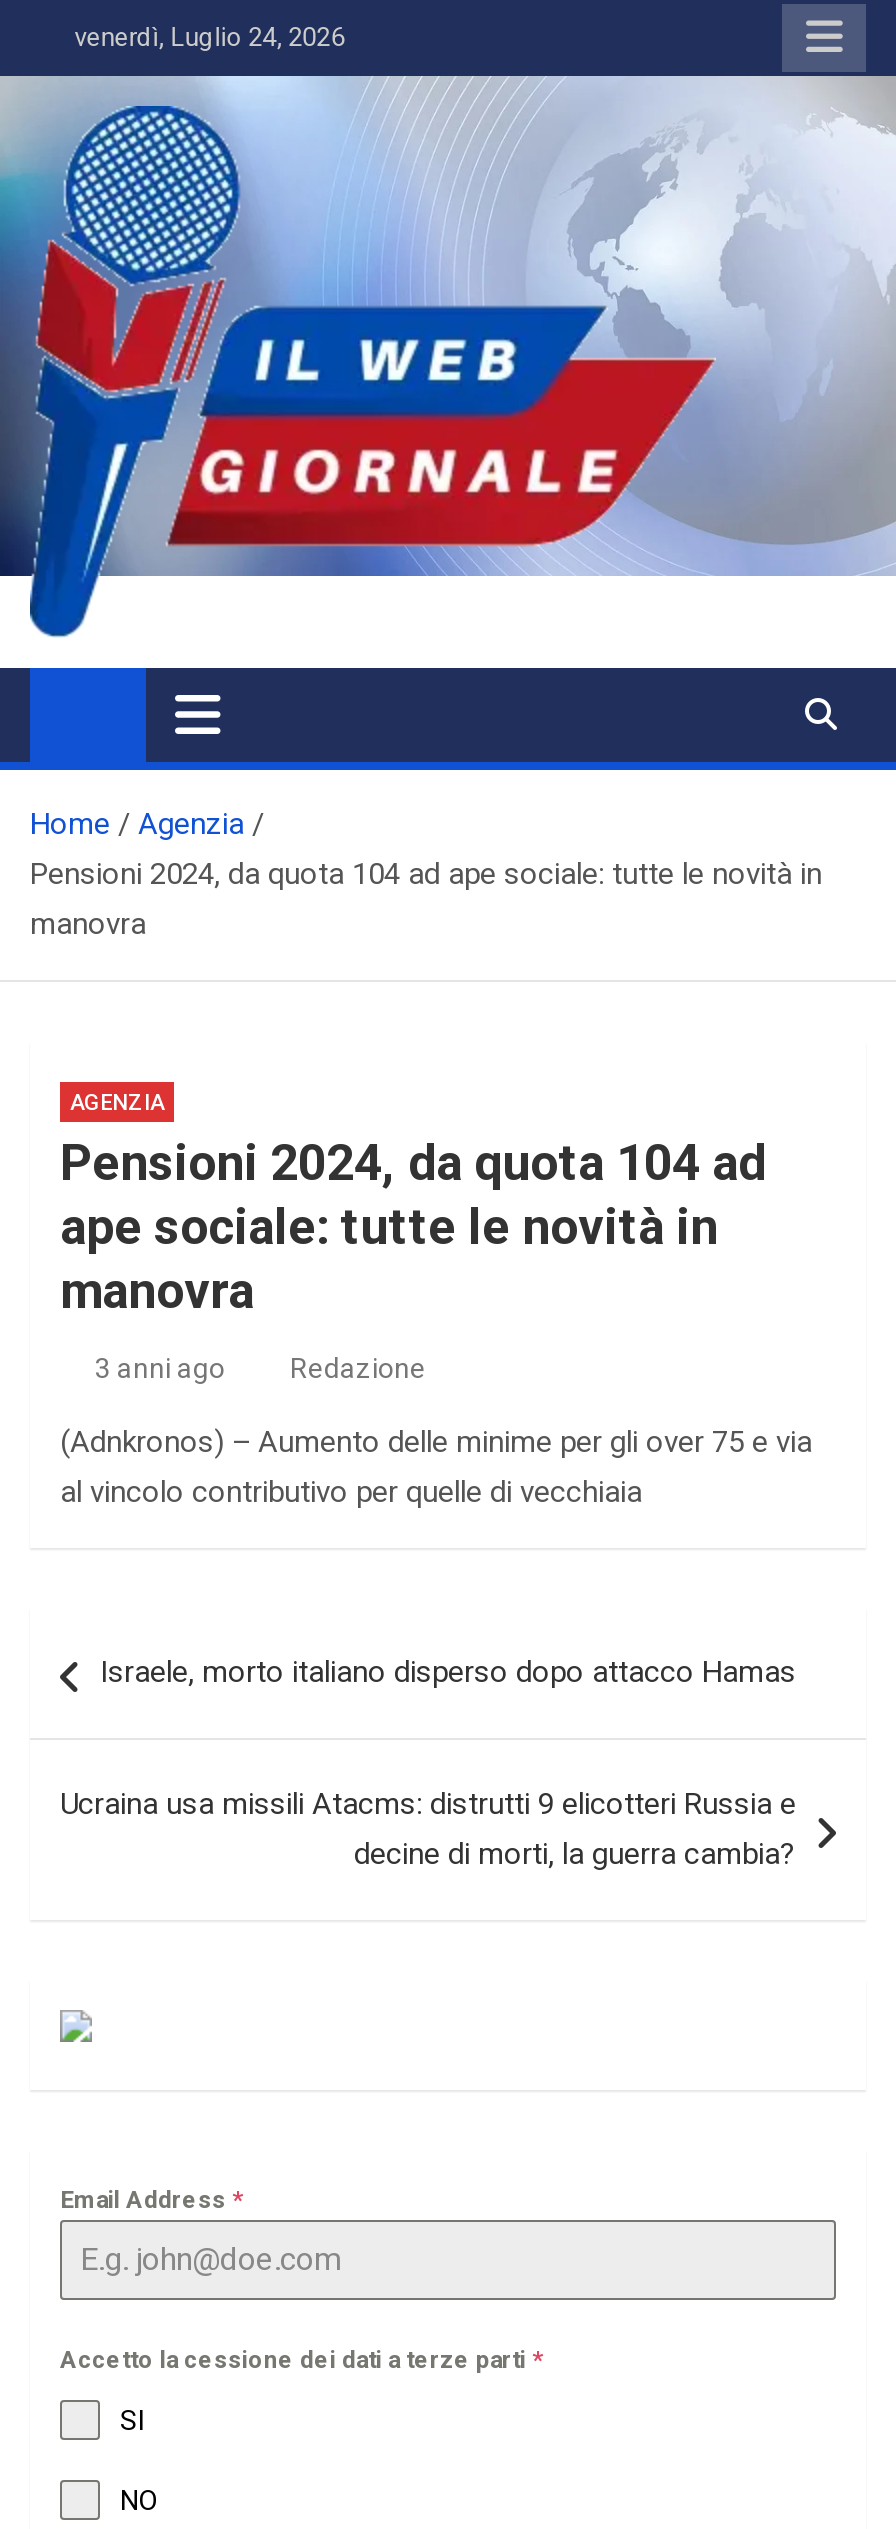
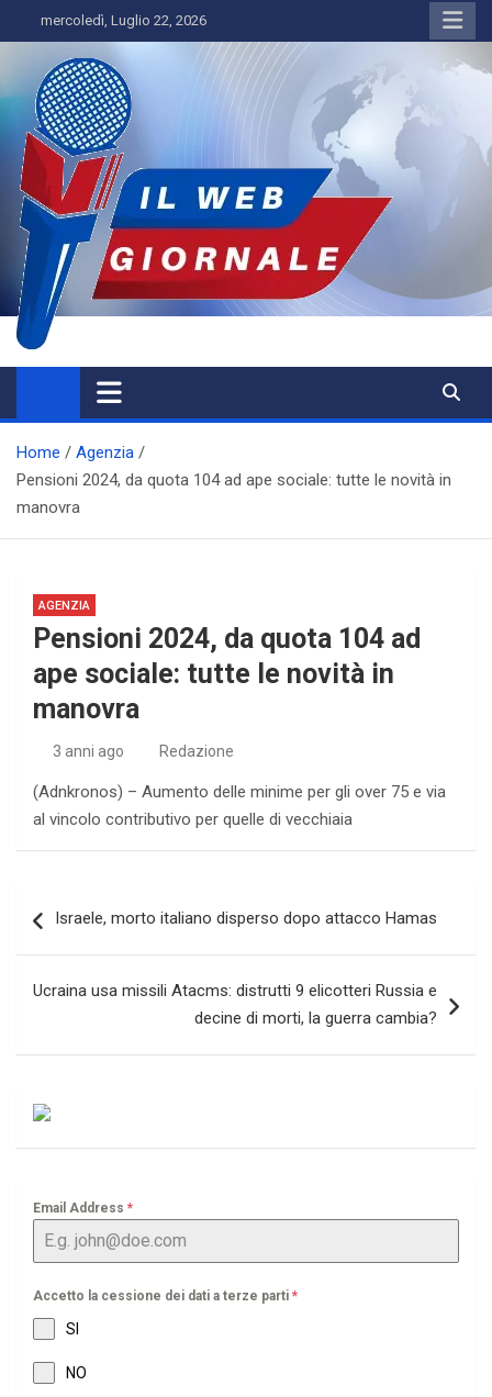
[62,22,344,52] venerdì, Luglio 24, 2026 -> [34,12,207,29] mercoledì, Luglio 22, 2026

